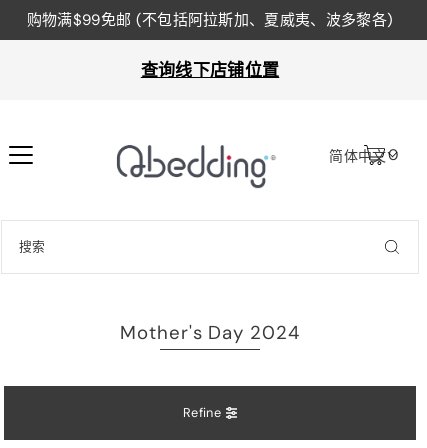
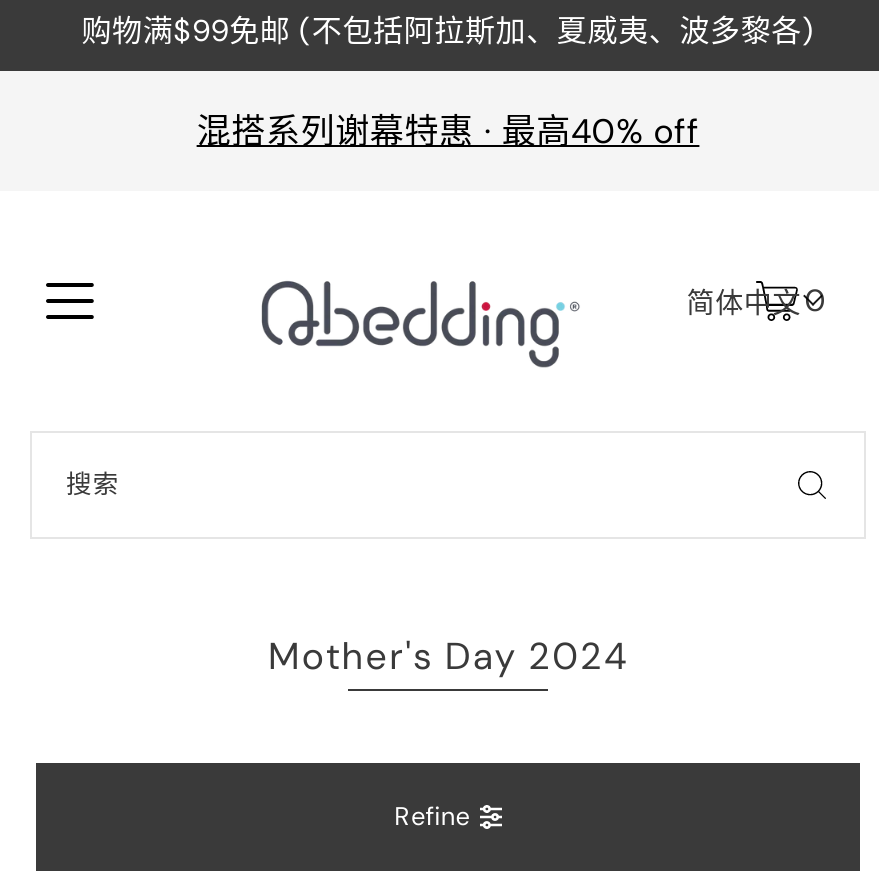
[141,59,279,81] 查询线下店铺位置 -> [197,109,699,153] 混搭系列谢幕特惠 · 最高40% off

